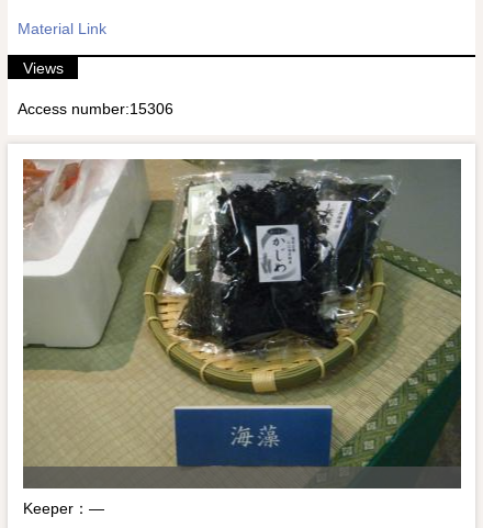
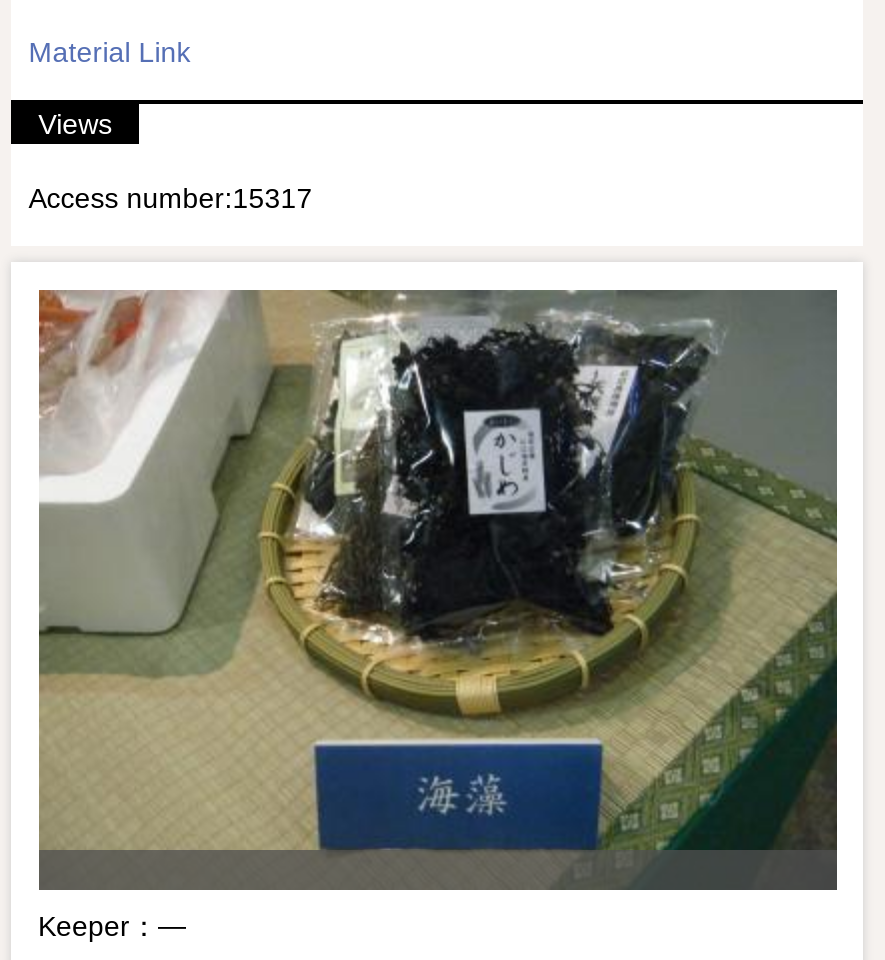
[17,100,173,118] Access number:15306 -> [28,182,312,214] Access number:15317

